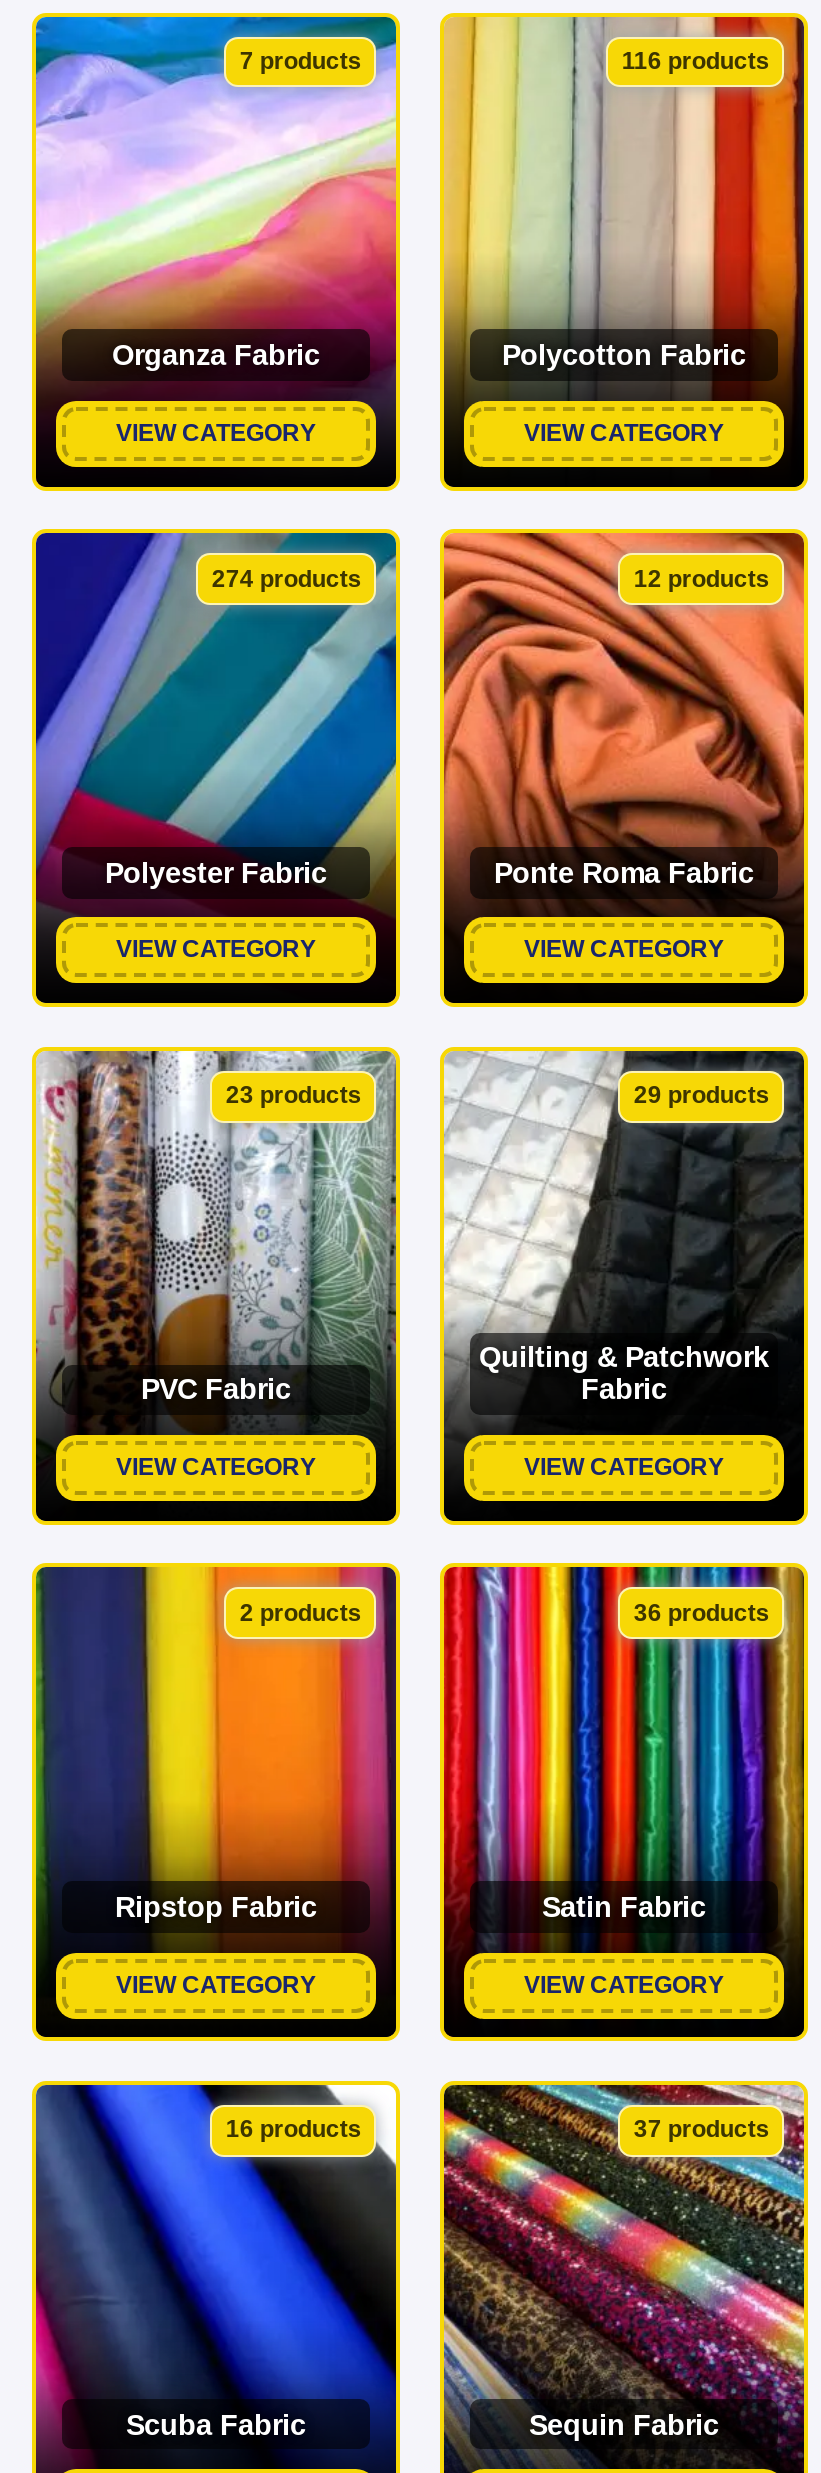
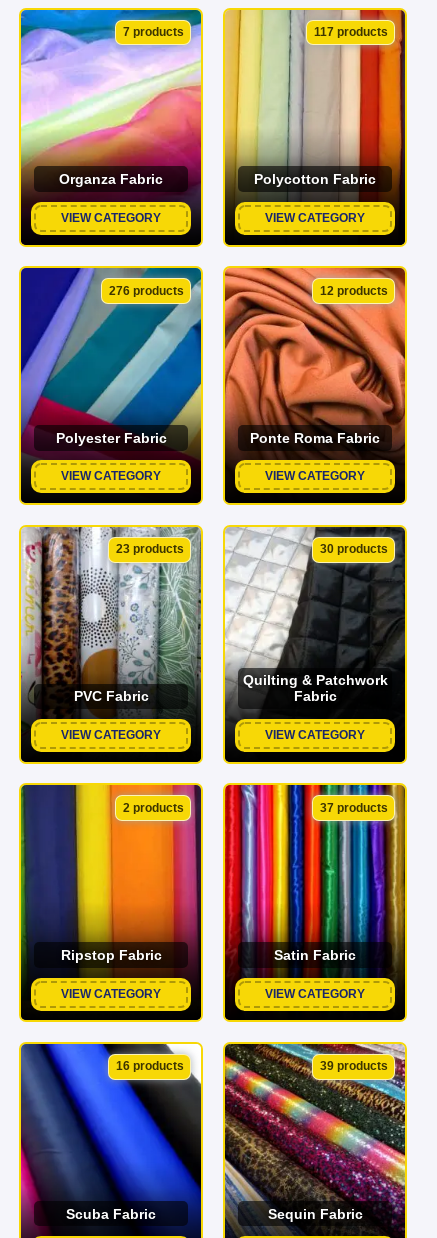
[622,47,770,75] 116 products -> [314,25,388,39] 117 products
[212,564,362,592] 274 products -> [109,283,184,297] 276 products
[634,1081,770,1109] 29 products -> [320,542,388,556] 30 products
[634,1598,770,1626] 36 products -> [320,801,388,815] 37 products
[634,2116,770,2144] 37 products -> [320,1059,388,1073] 39 products

